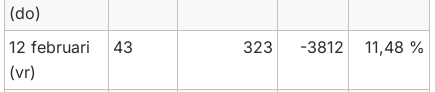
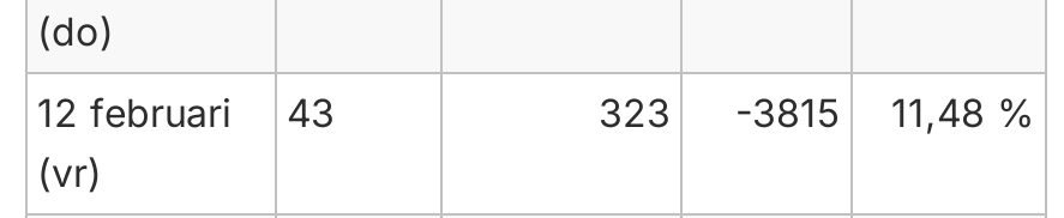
[243,37,425,57] 323 -3812 11,48 % -> [599,89,1035,137] 323 -3815 11,48 %

